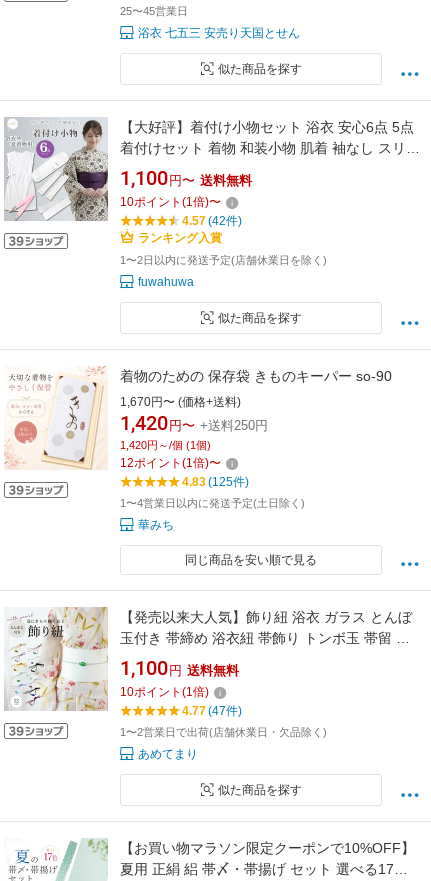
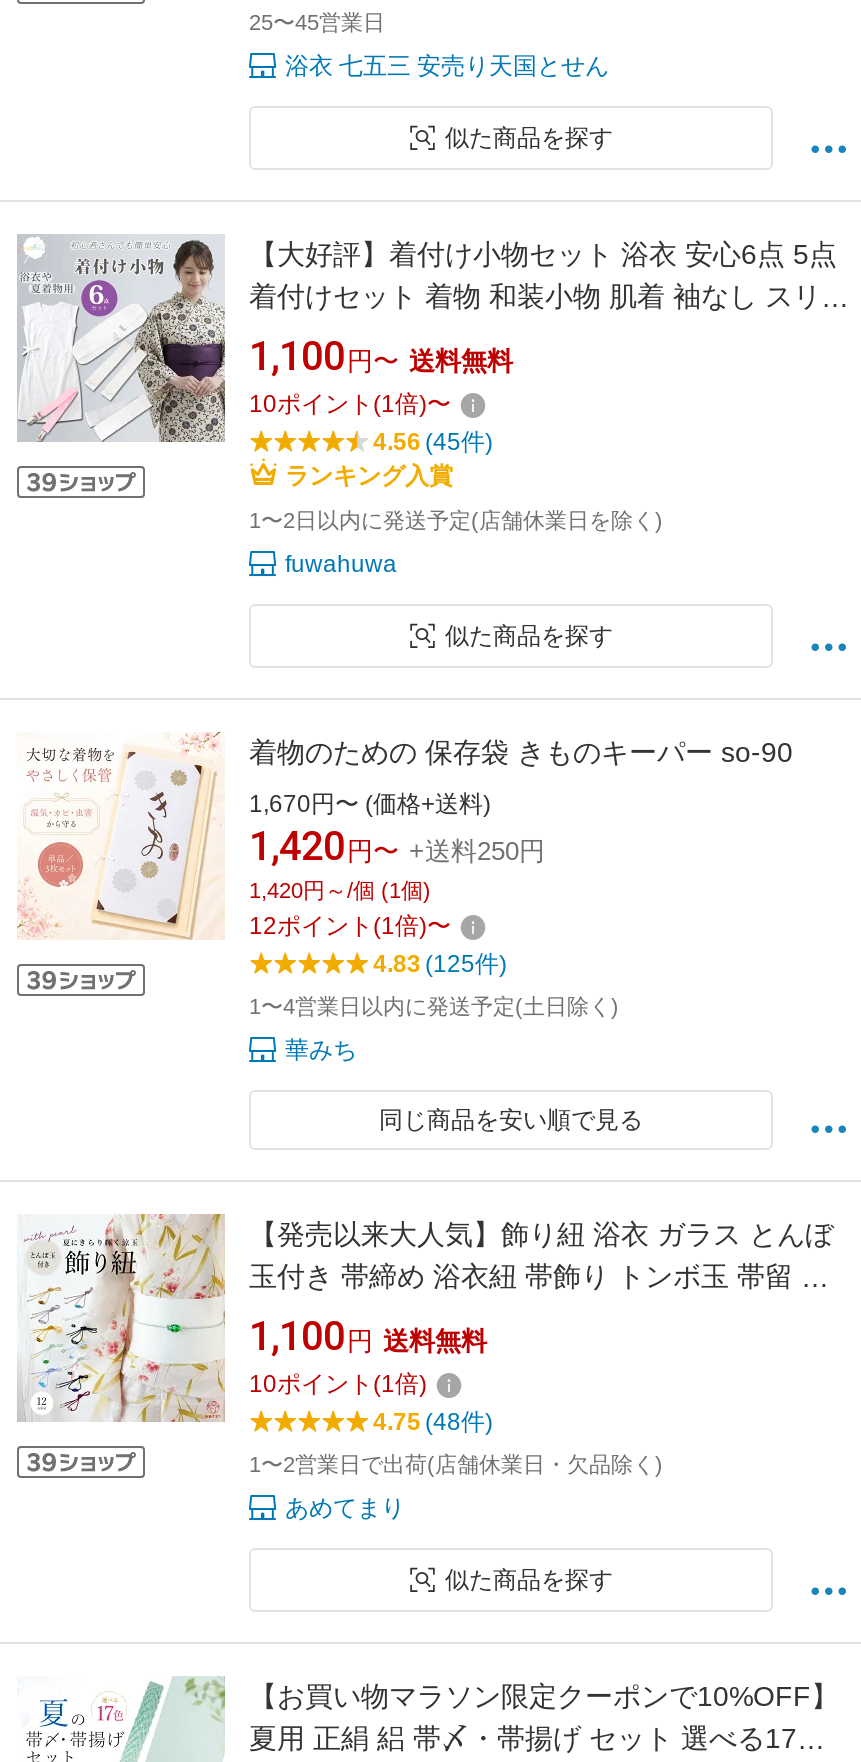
[182,214,242,228] 4.57 (42件) -> [373,429,493,457] 4.56 (45件)
[182,704,242,718] 4.77 (47件) -> [373,1409,493,1437] 4.75 (48件)

